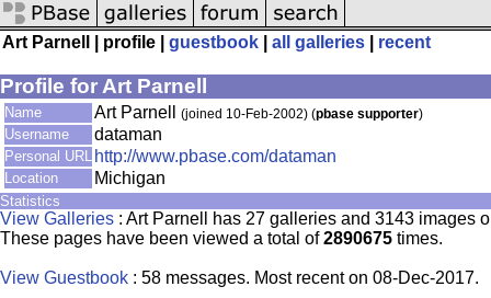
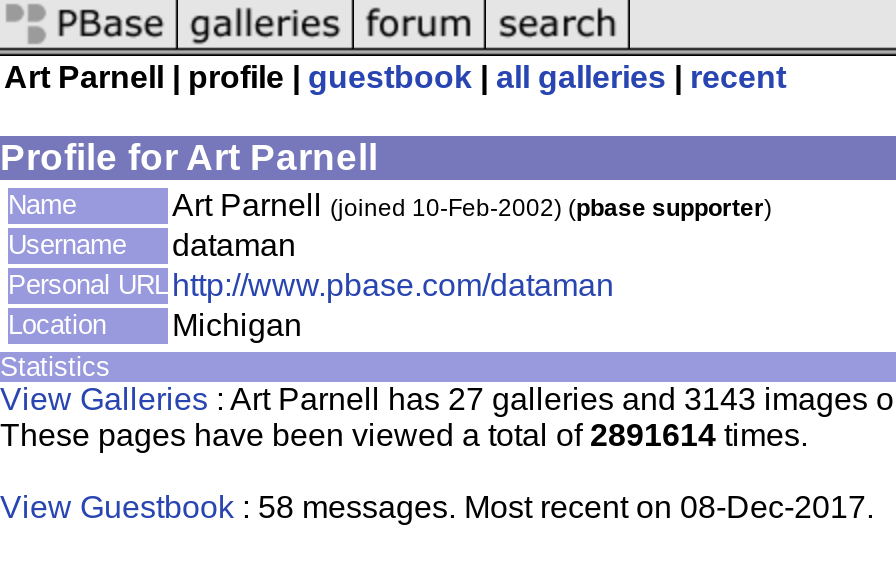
[0,229,443,248] These pages have been viewed a total of 2890675 times. -> [0,418,808,452] These pages have been viewed a total of 2891614 times.

